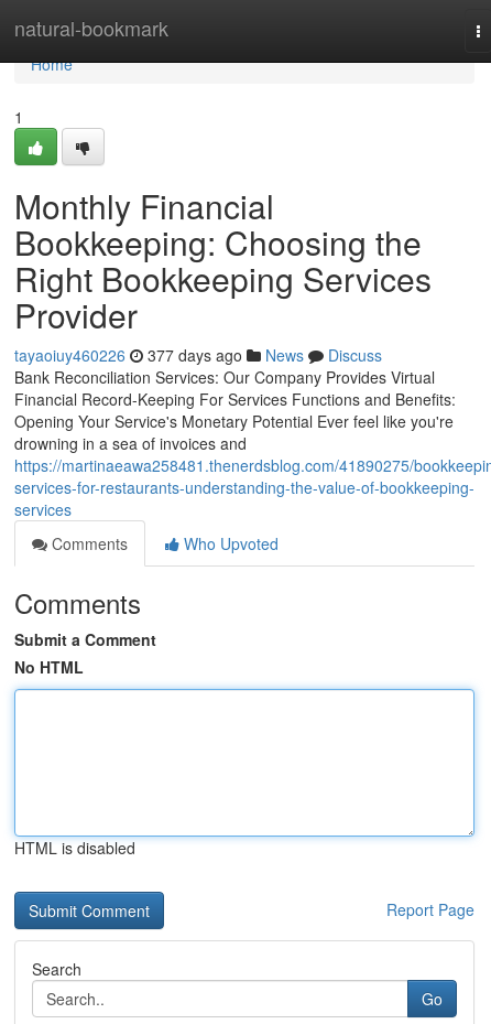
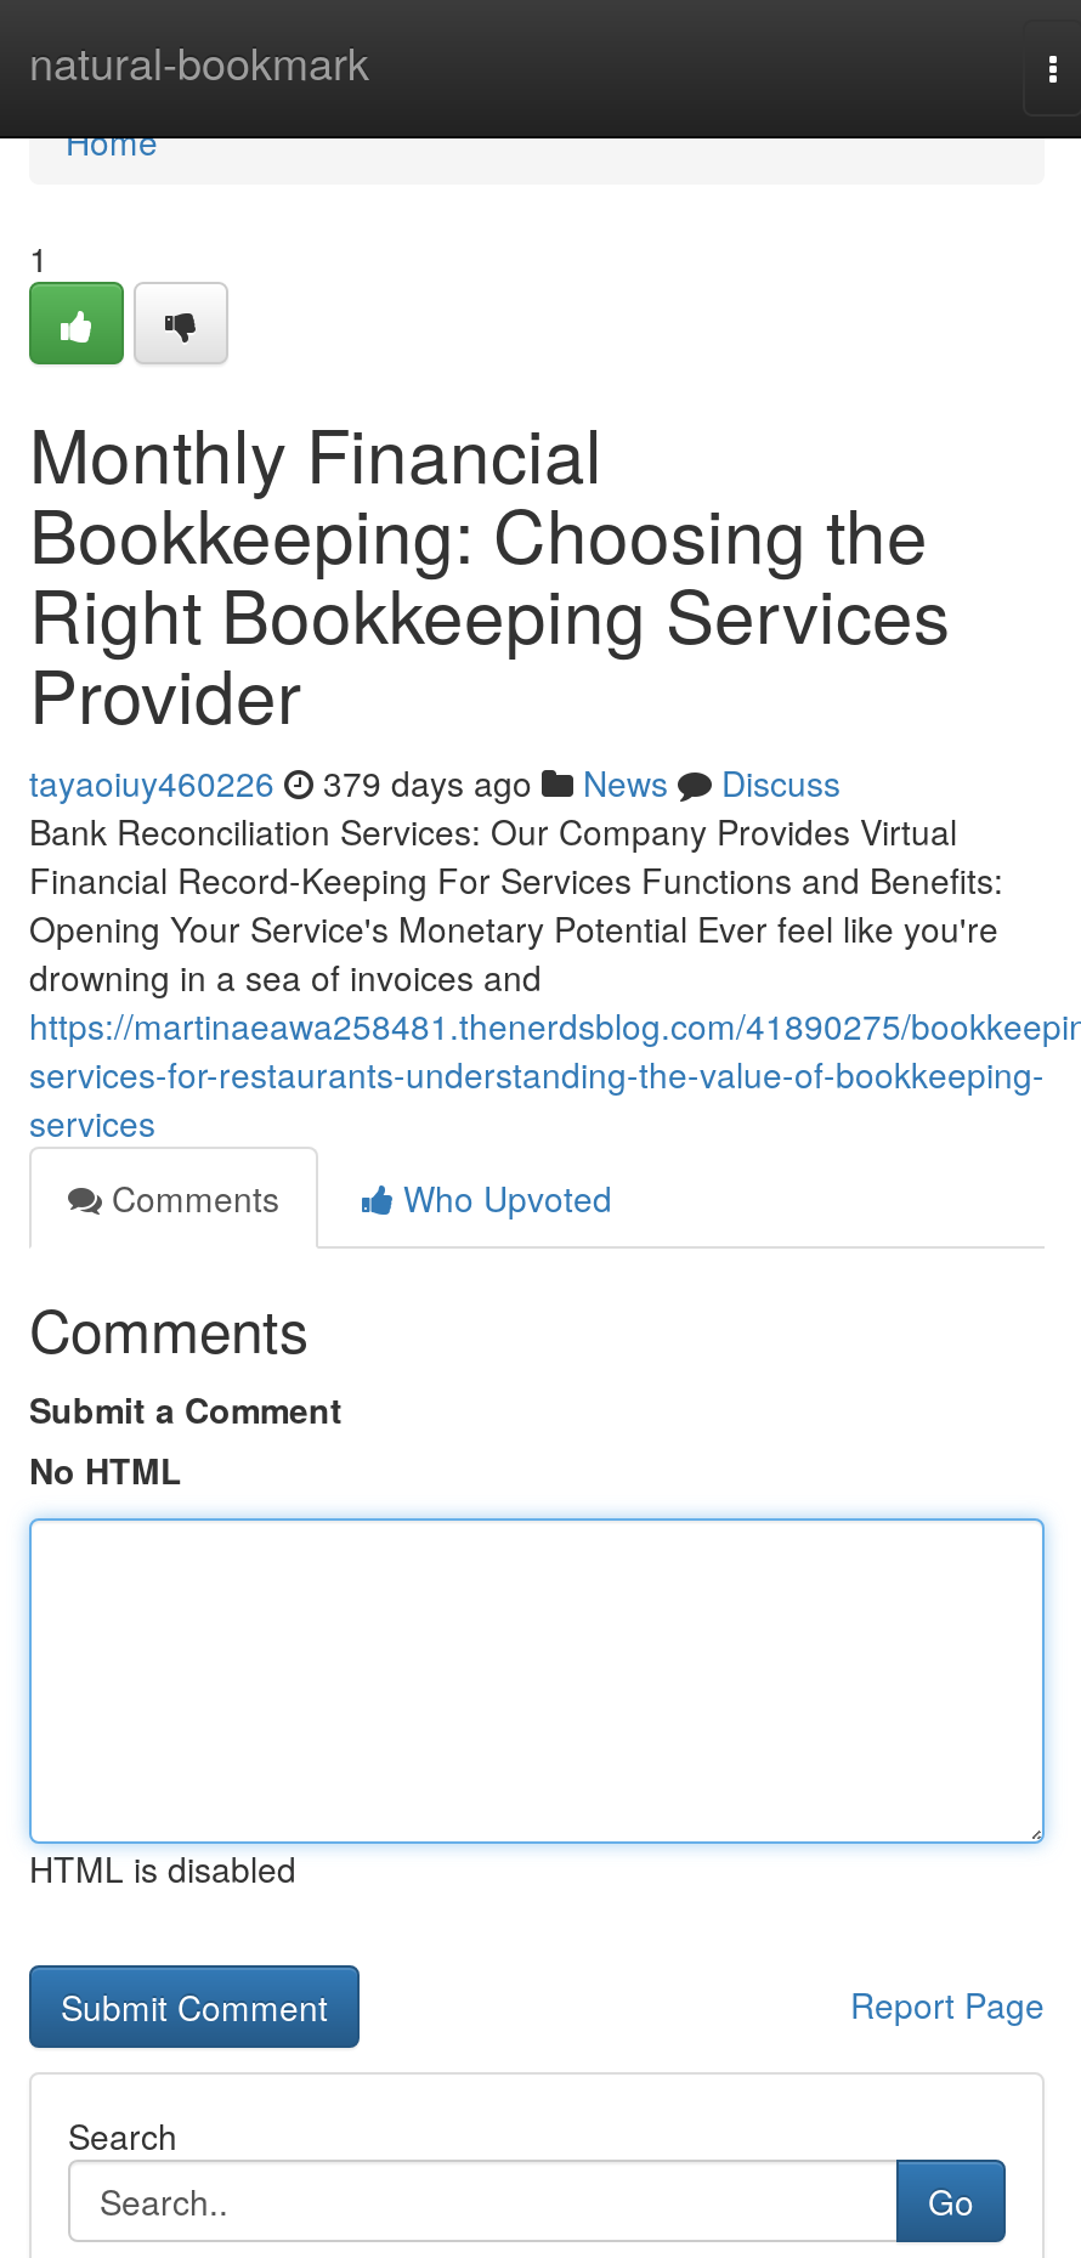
[14,344,382,366] tayaoiuy460226 377 days ago News Discuss -> [29,758,841,807] tayaoiuy460226 379 days ago News Discuss

